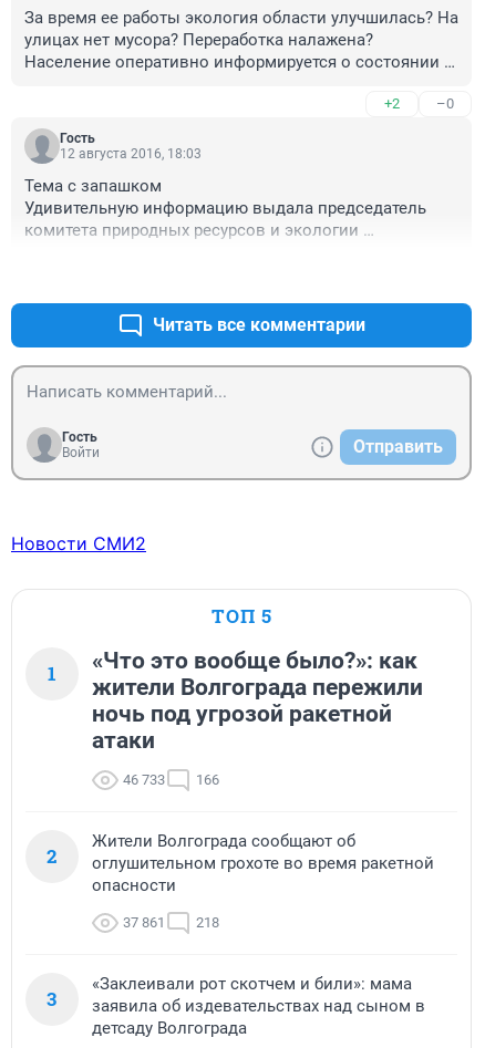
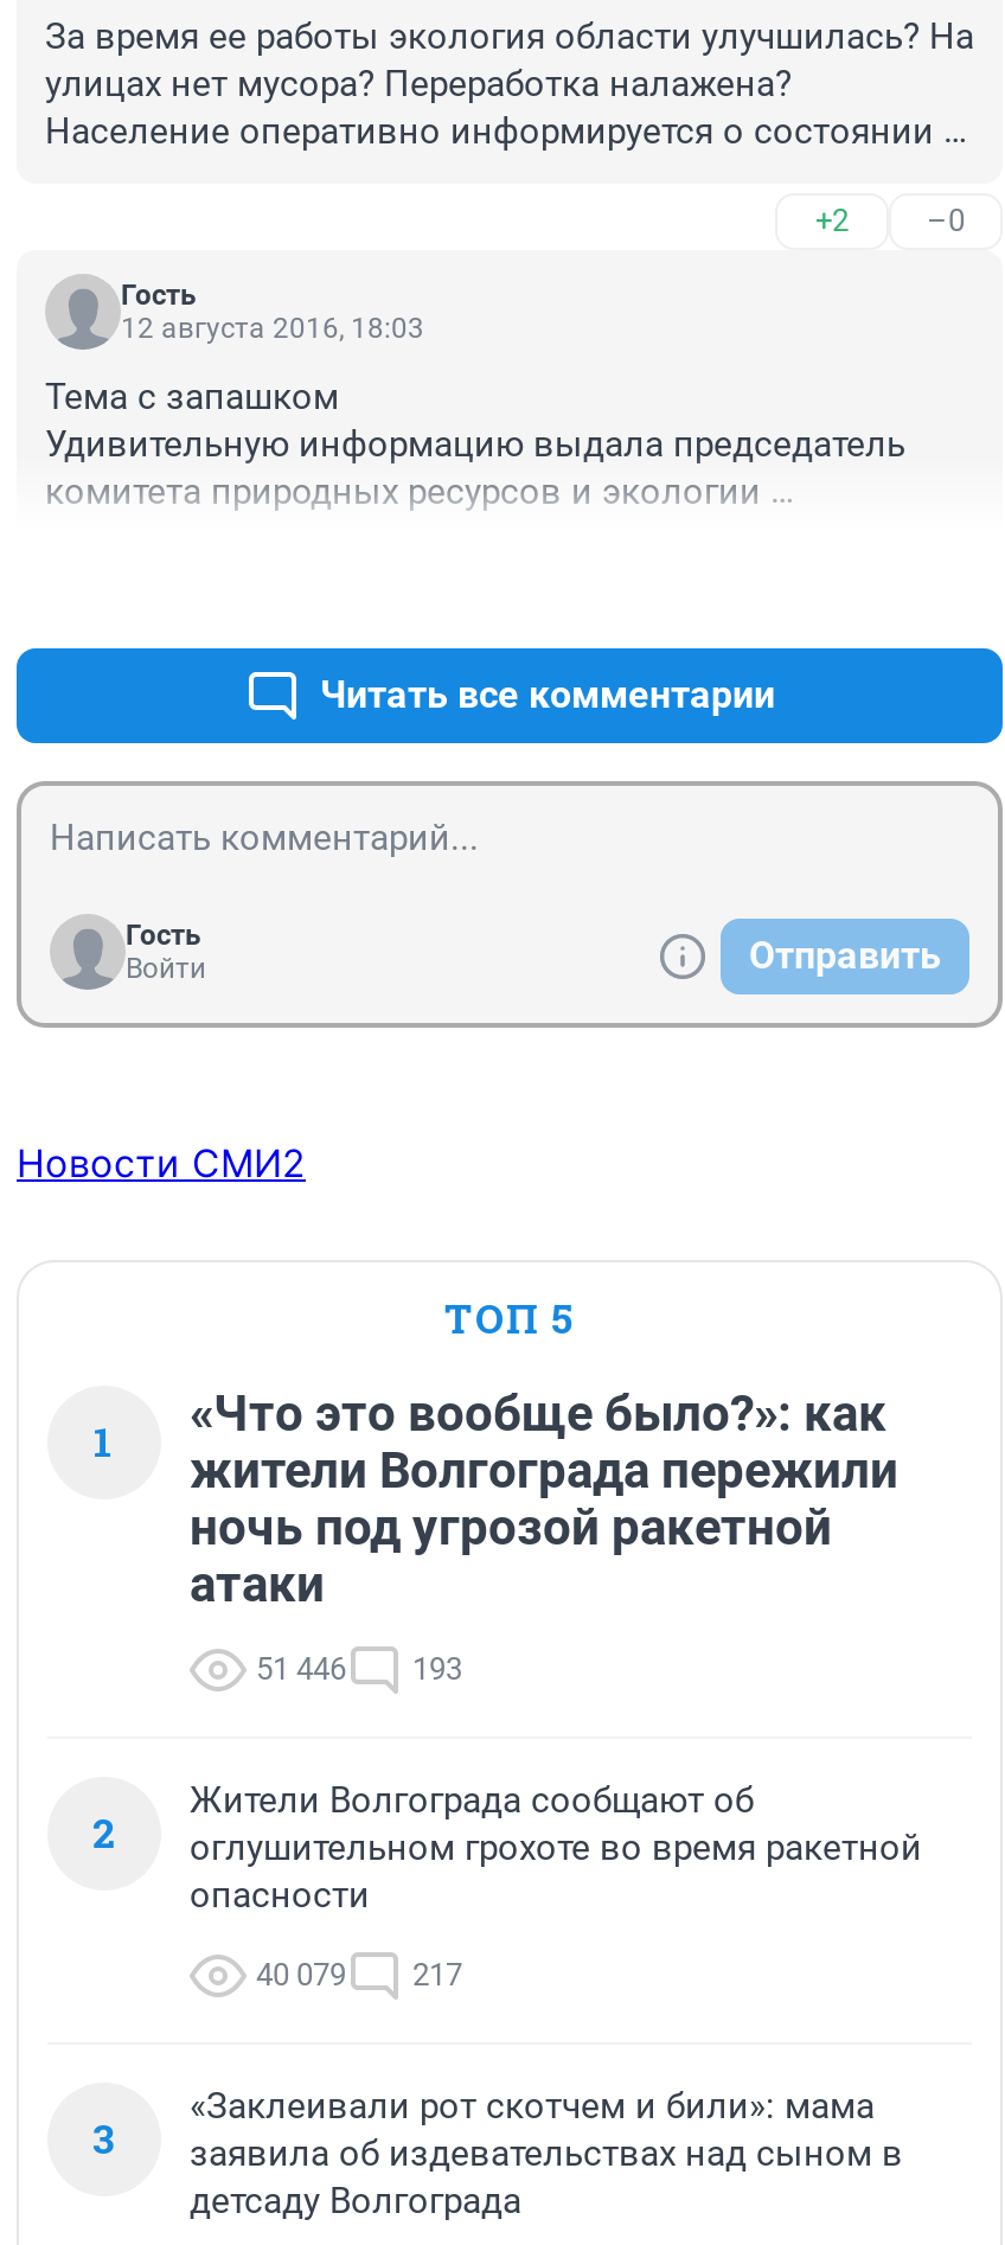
[123,771,165,788] 46 733 -> [256,1650,346,1686] 51 446
[196,771,219,788] 166 -> [412,1650,462,1686] 193
[123,914,165,930] 37 861 -> [256,1956,346,1992] 40 079
[196,914,219,930] 218 -> [412,1956,462,1992] 217

